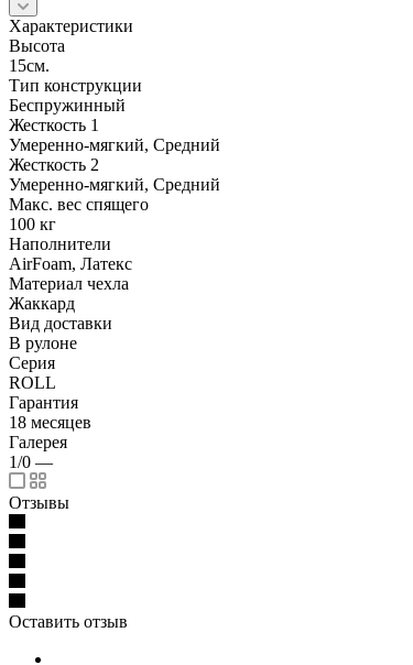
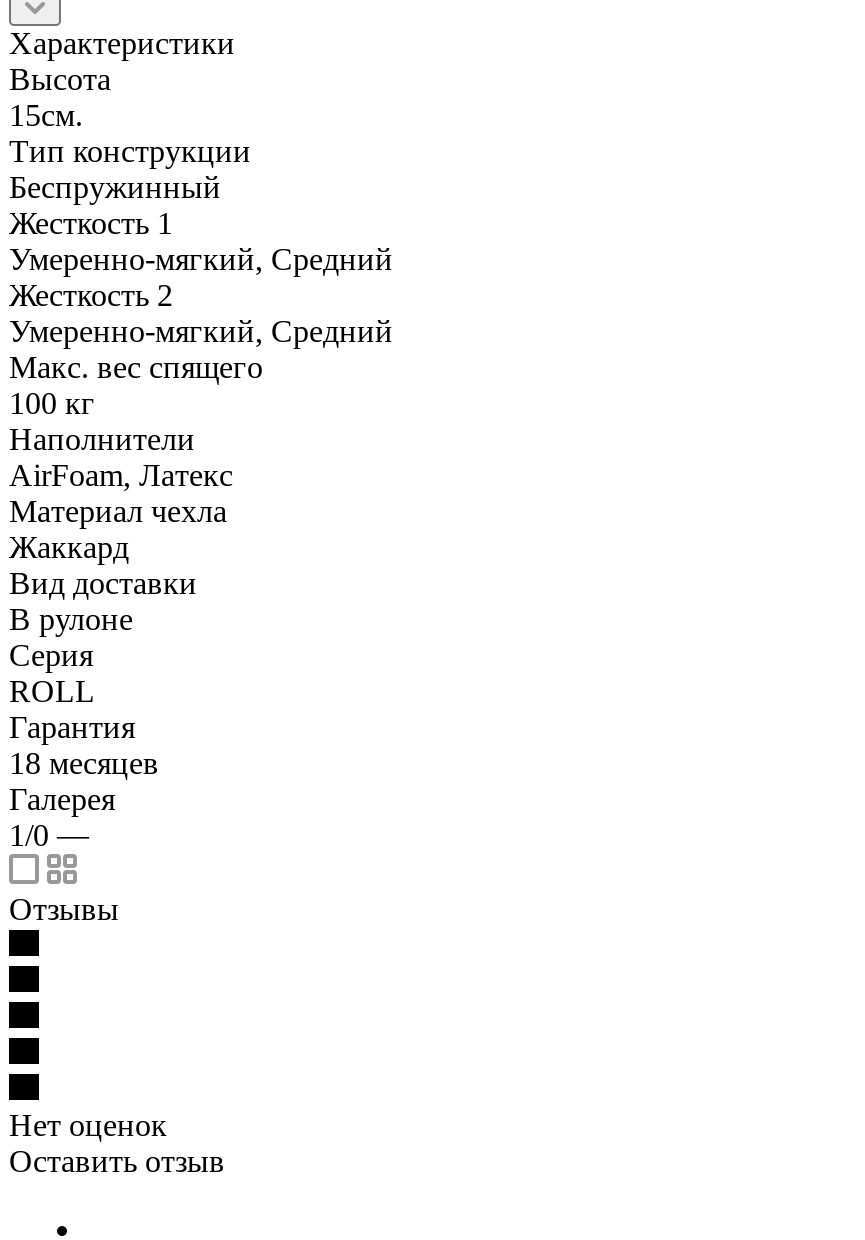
none -> [9,1108,167,1142] Нет оценок

